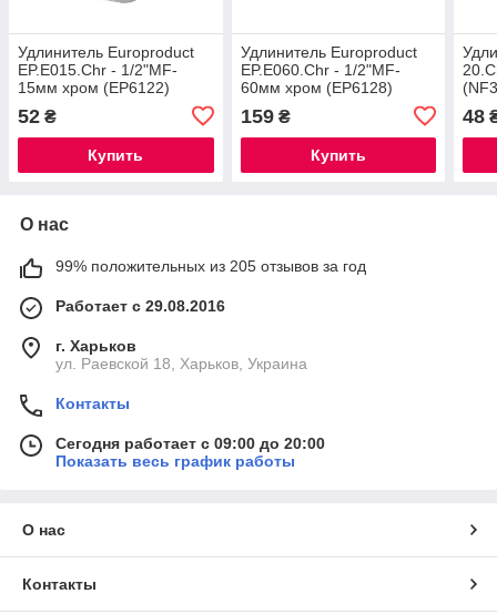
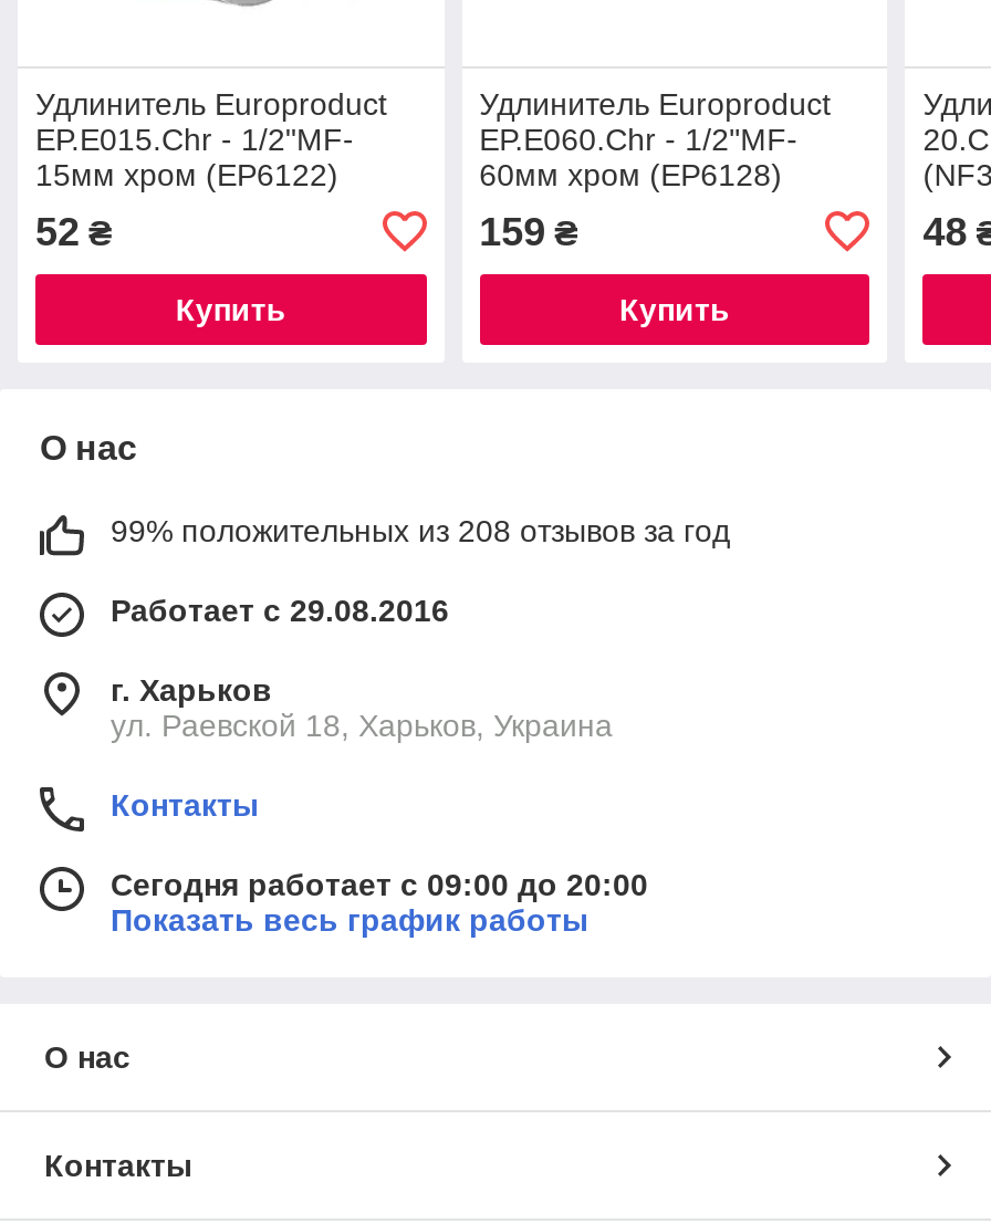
[55,257,366,275] 99% положительных из 205 отзывов за год -> [111,513,730,548] 99% положительных из 208 отзывов за год

